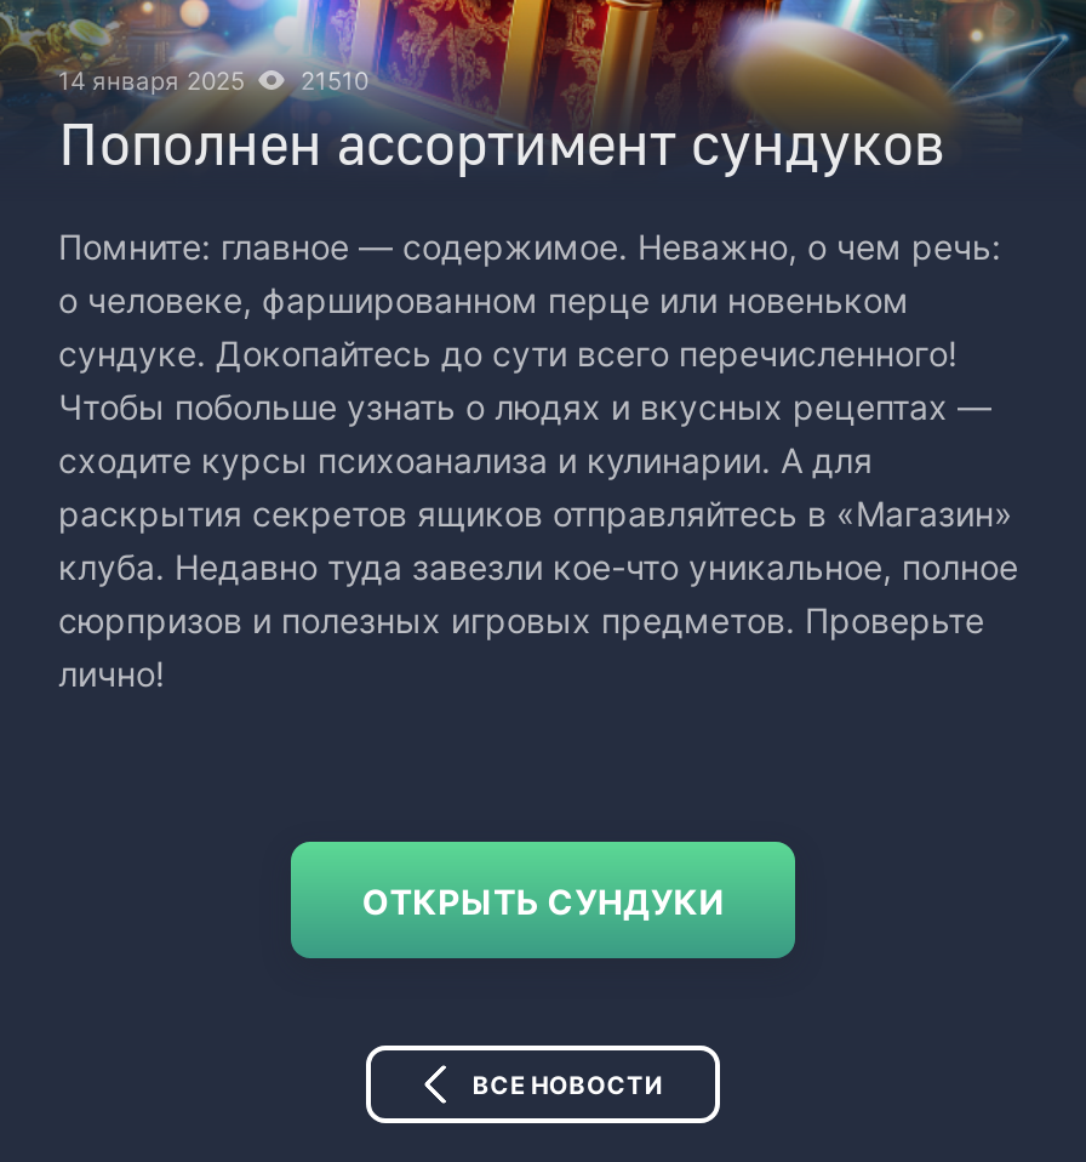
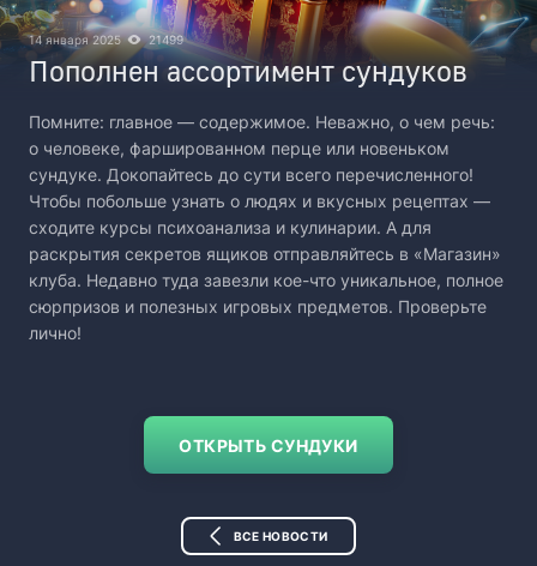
[58,65,368,95] 14 января 2025 21510 -> [29,32,183,47] 14 января 2025 21499

